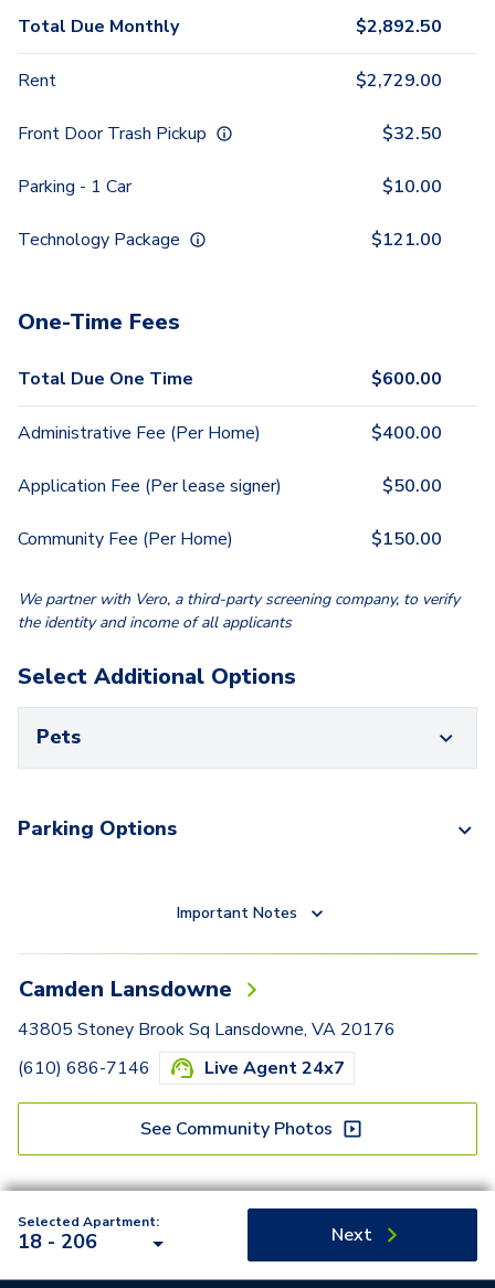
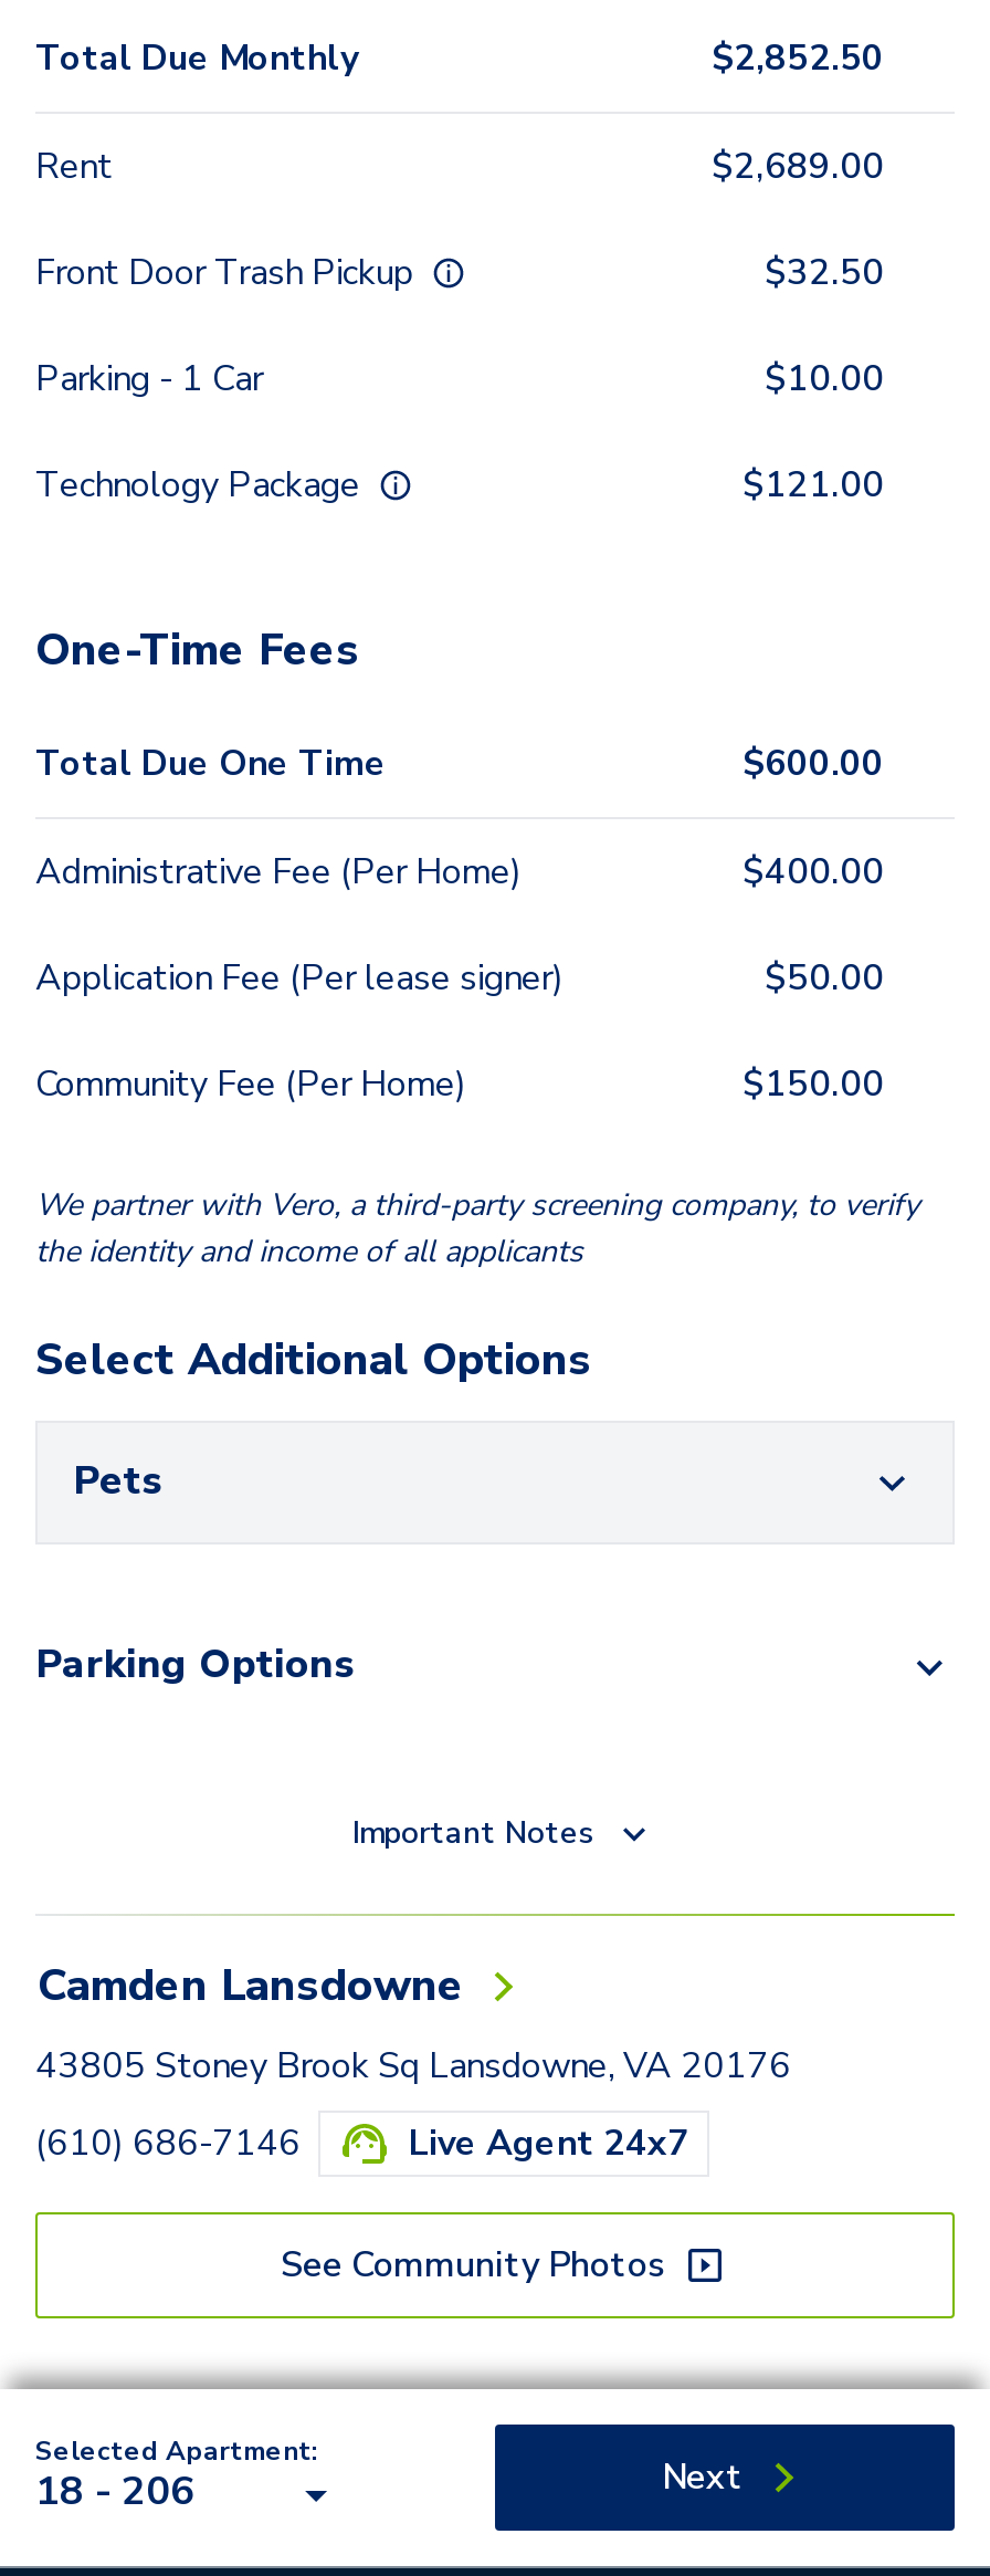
[356,14,442,38] $2,892.50 -> [712,34,884,82] $2,852.50
[356,68,442,92] $2,729.00 -> [712,142,884,191] $2,689.00

